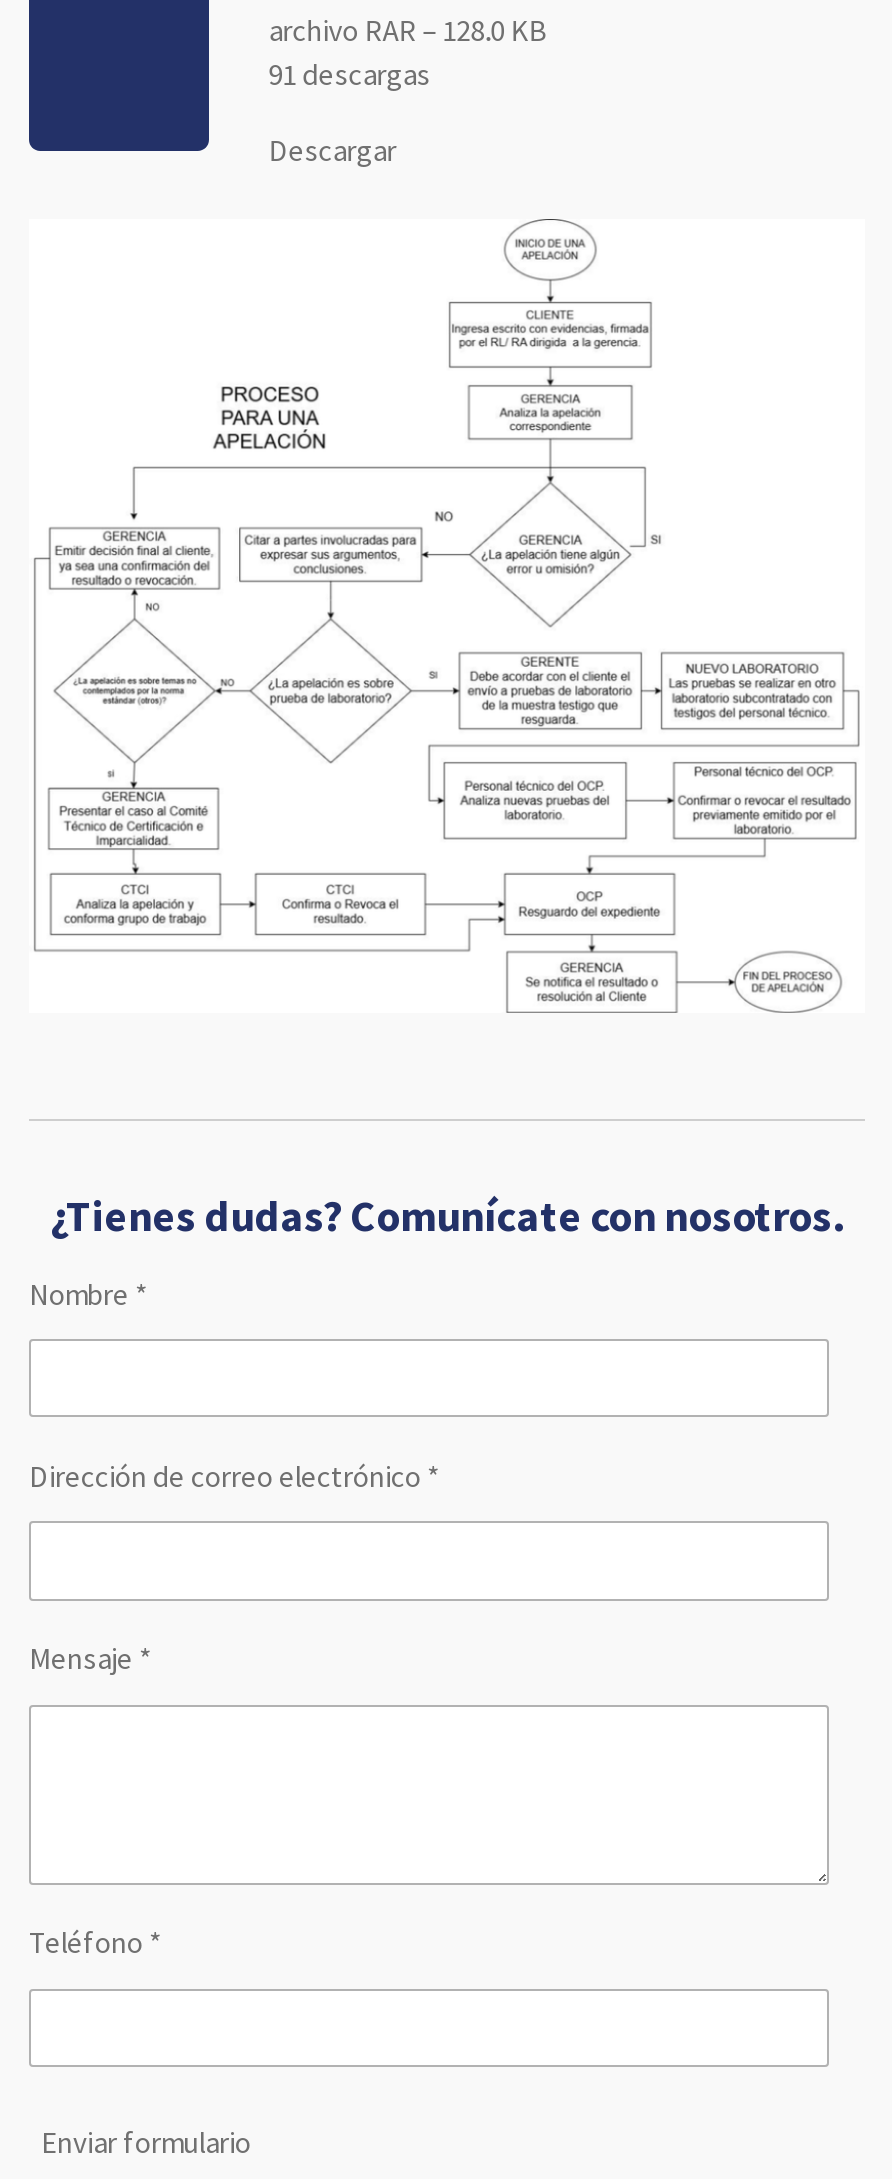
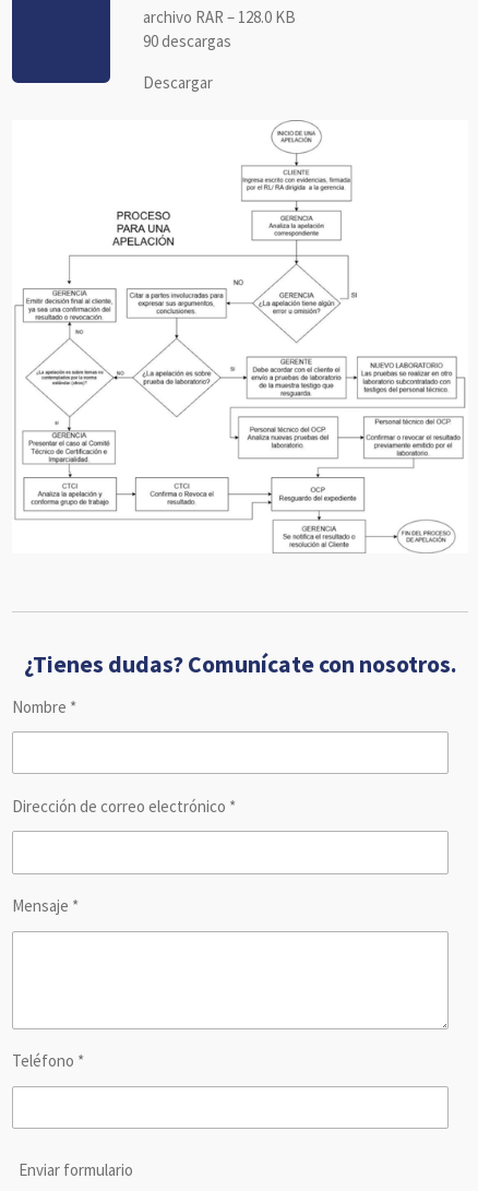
[269,54,431,92] 91 descargas -> [143,30,231,51] 90 descargas

